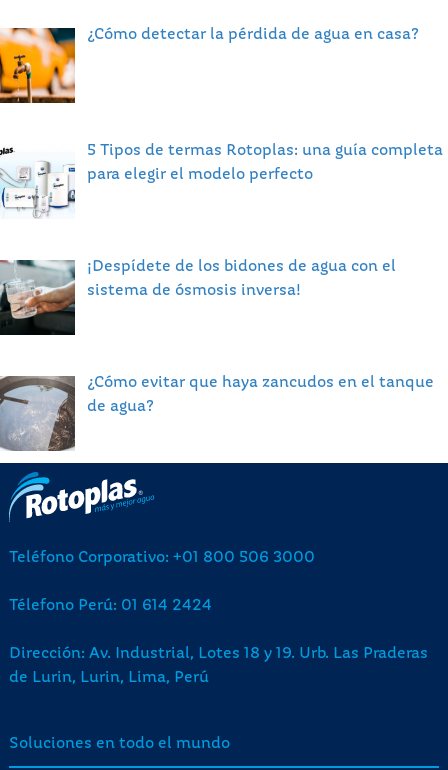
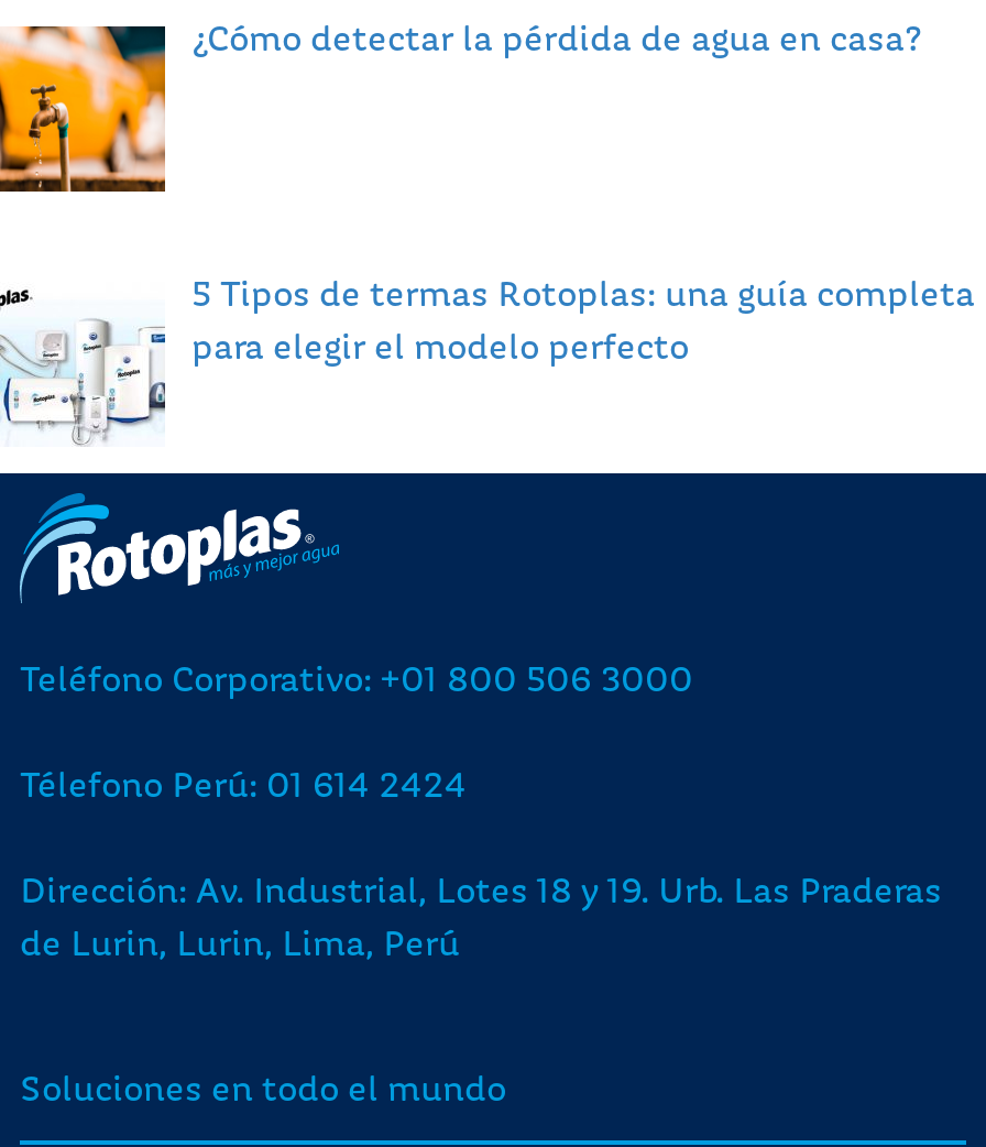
[3,259,396,336] [image] | ¡Despídete de los bidones de agua con el | sistema de ósmosis inversa! -> none
[3,375,434,452] [image] | ¿Cómo evitar que haya zancudos en el tanque | de agua? -> none

